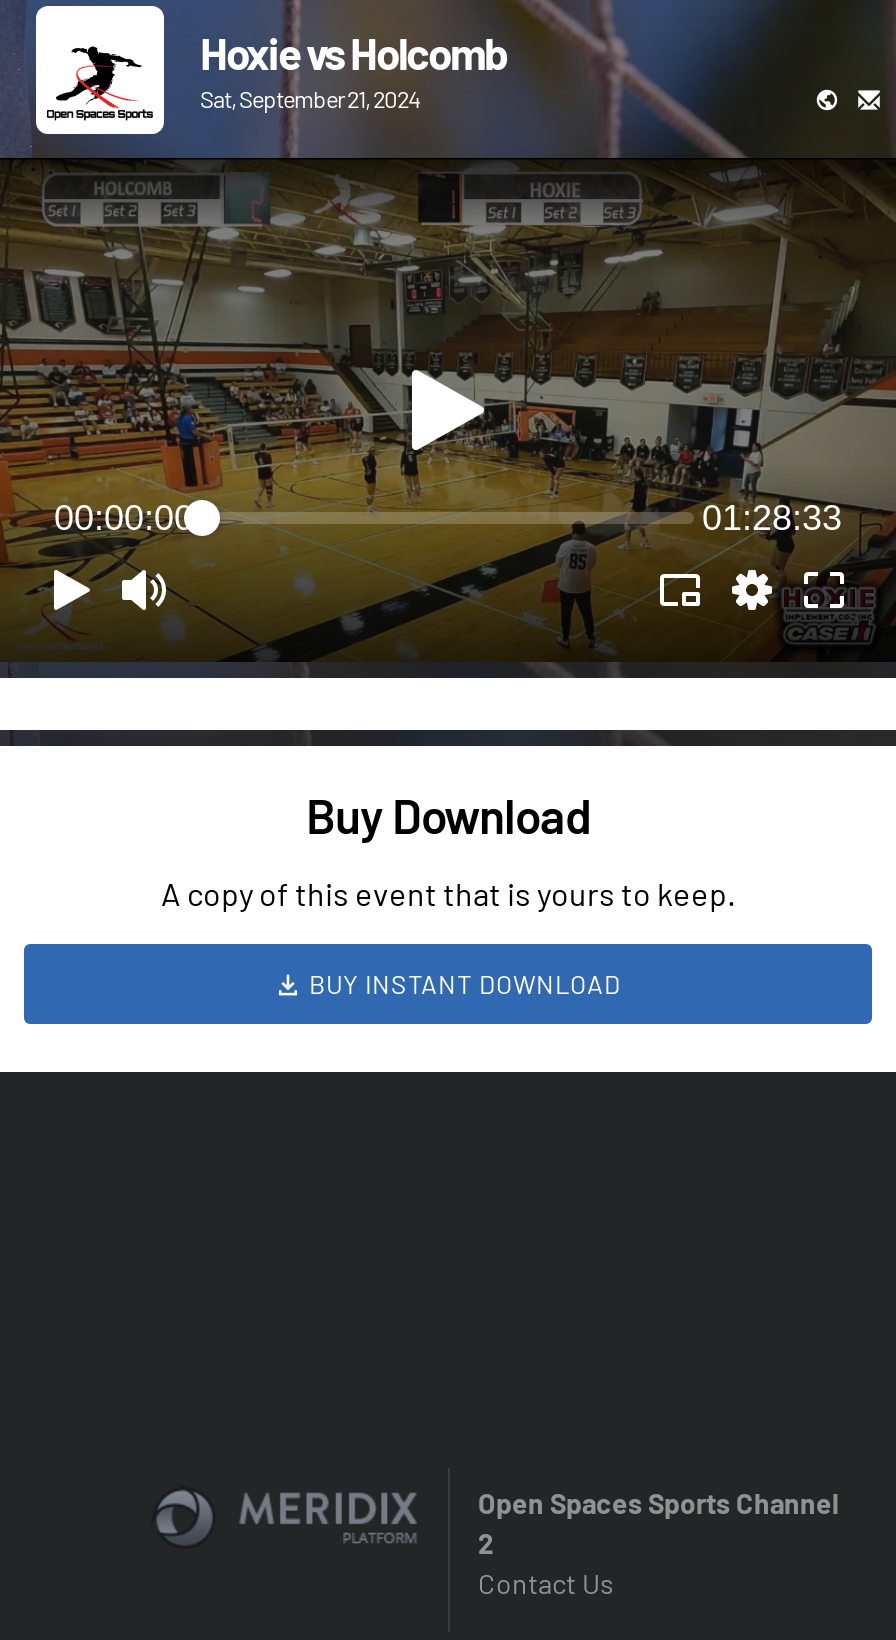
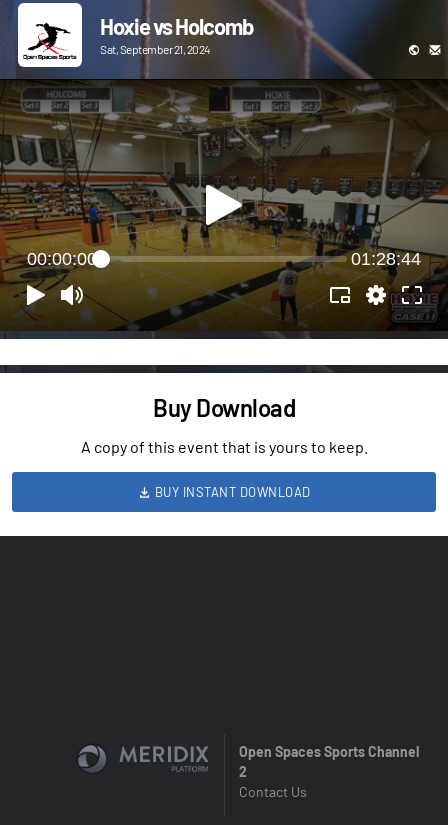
[702,498,842,538] 01:28:33 -> [351,249,421,269] 01:28:44

